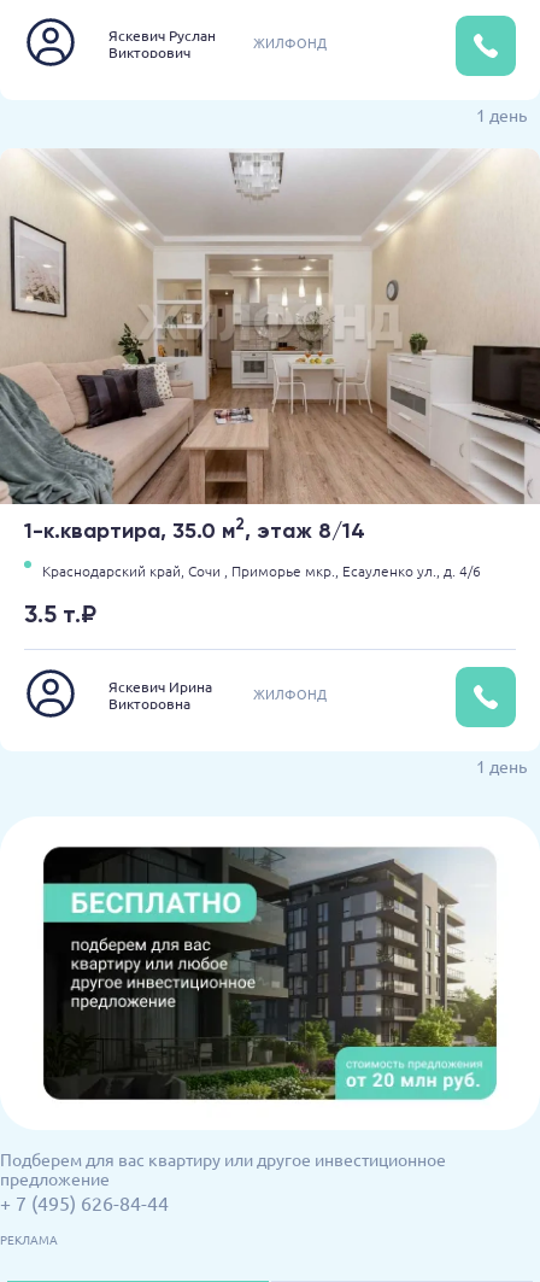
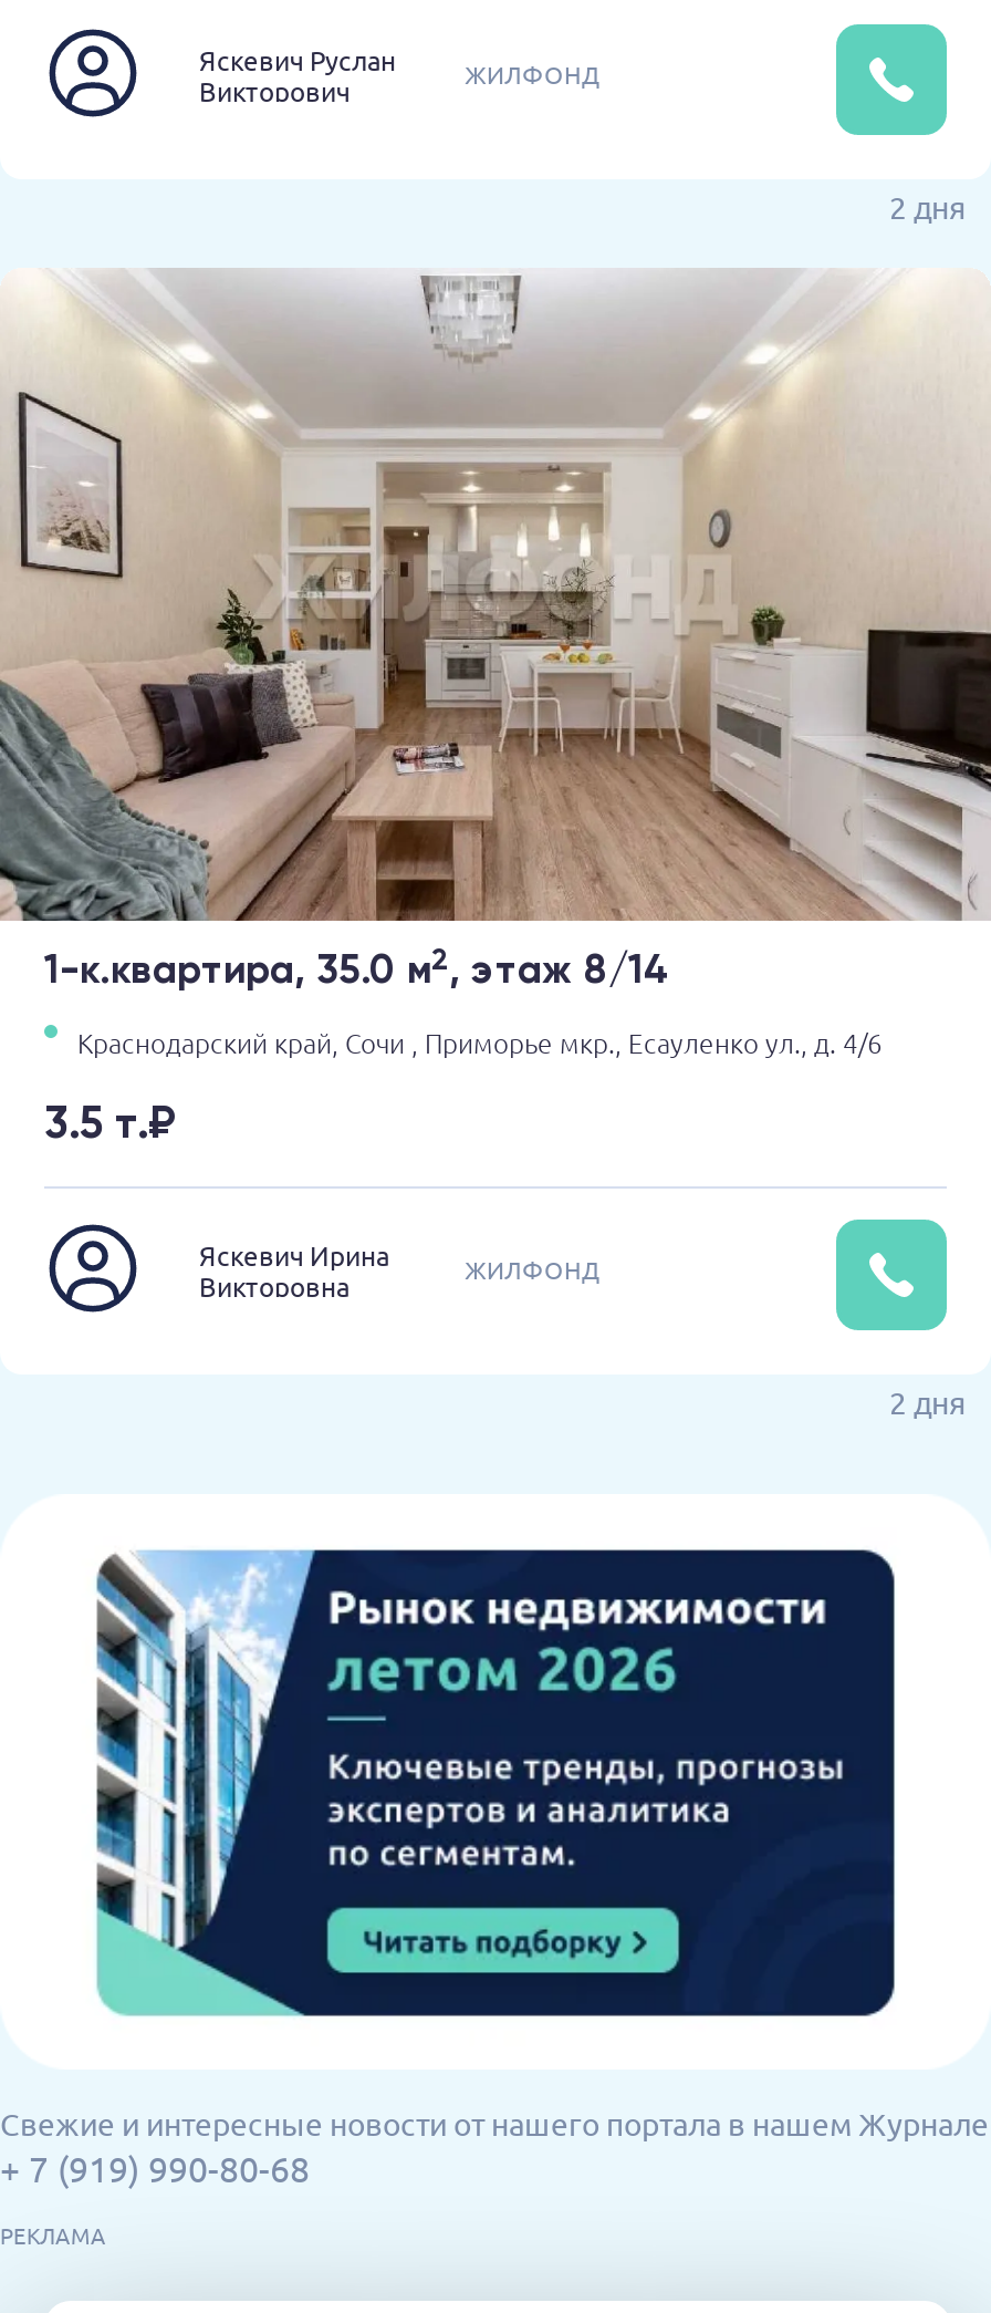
[476,103,527,125] 1 день -> [889,187,967,226] 2 дня
[476,755,527,776] 1 день -> [889,1382,967,1422] 2 дня
[0,845,498,1215] [image] | Подберем для вас квартиру или другое инвестиционное | предложение | + 7 (495) 626-84-44 -> [0,1548,989,2190] [image] | Свежие и интересные новости от нашего портала в нашем Журнале | + 7 (919) 990-80-68

